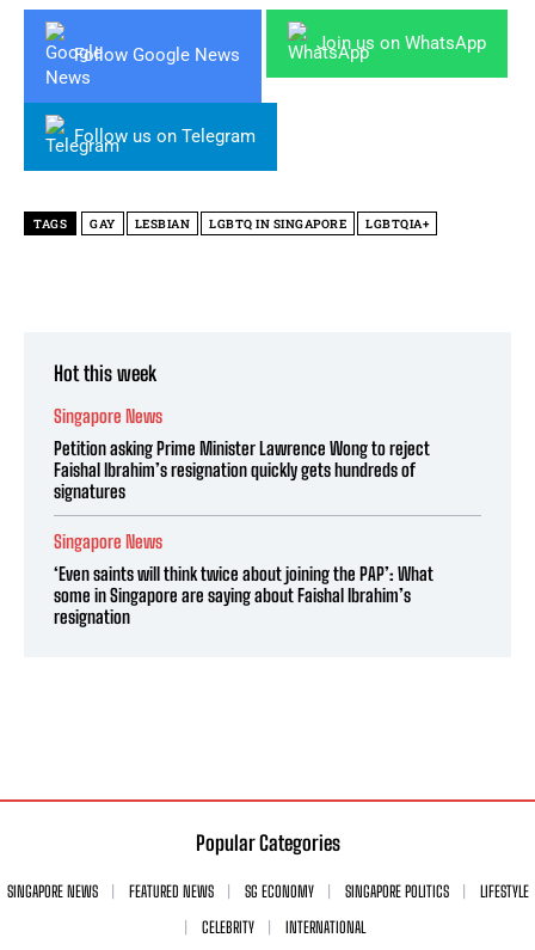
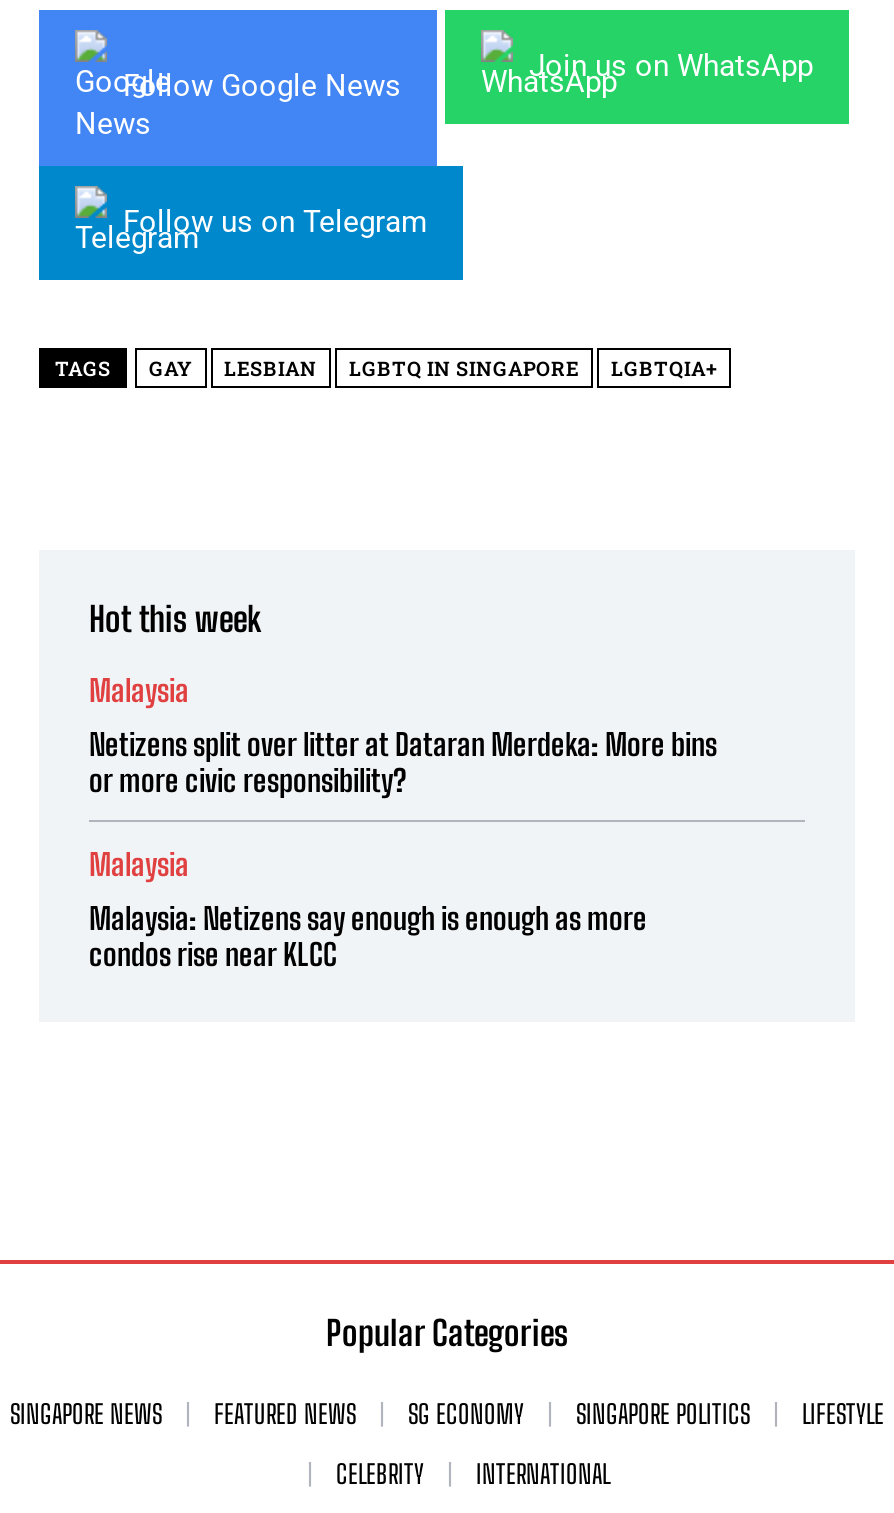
[54,405,162,426] Singapore News -> [89,671,189,707] Malaysia
[54,437,430,502] Petition asking Prime Minister Lawrence Wong to reject | Faishal Ibrahim’s resignation quickly gets hundreds of | signatures -> [89,725,717,797] Netizens split over litter at Dataran Merdeka: More bins | or more civic responsibility?
[54,530,162,552] Singapore News -> [89,845,189,881] Malaysia
[54,562,433,627] ‘Even saints will think twice about joining the PAP’: What | some in Singapore are saying about Faishal Ibrahim’s | resignation -> [89,899,647,971] Malaysia: Netizens say enough is enough as more | condos rise near KLCC

